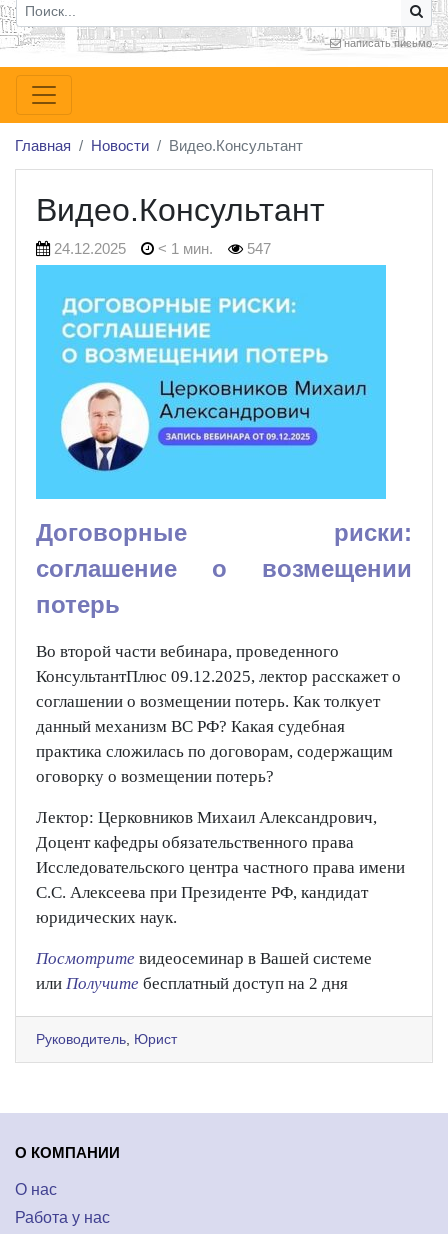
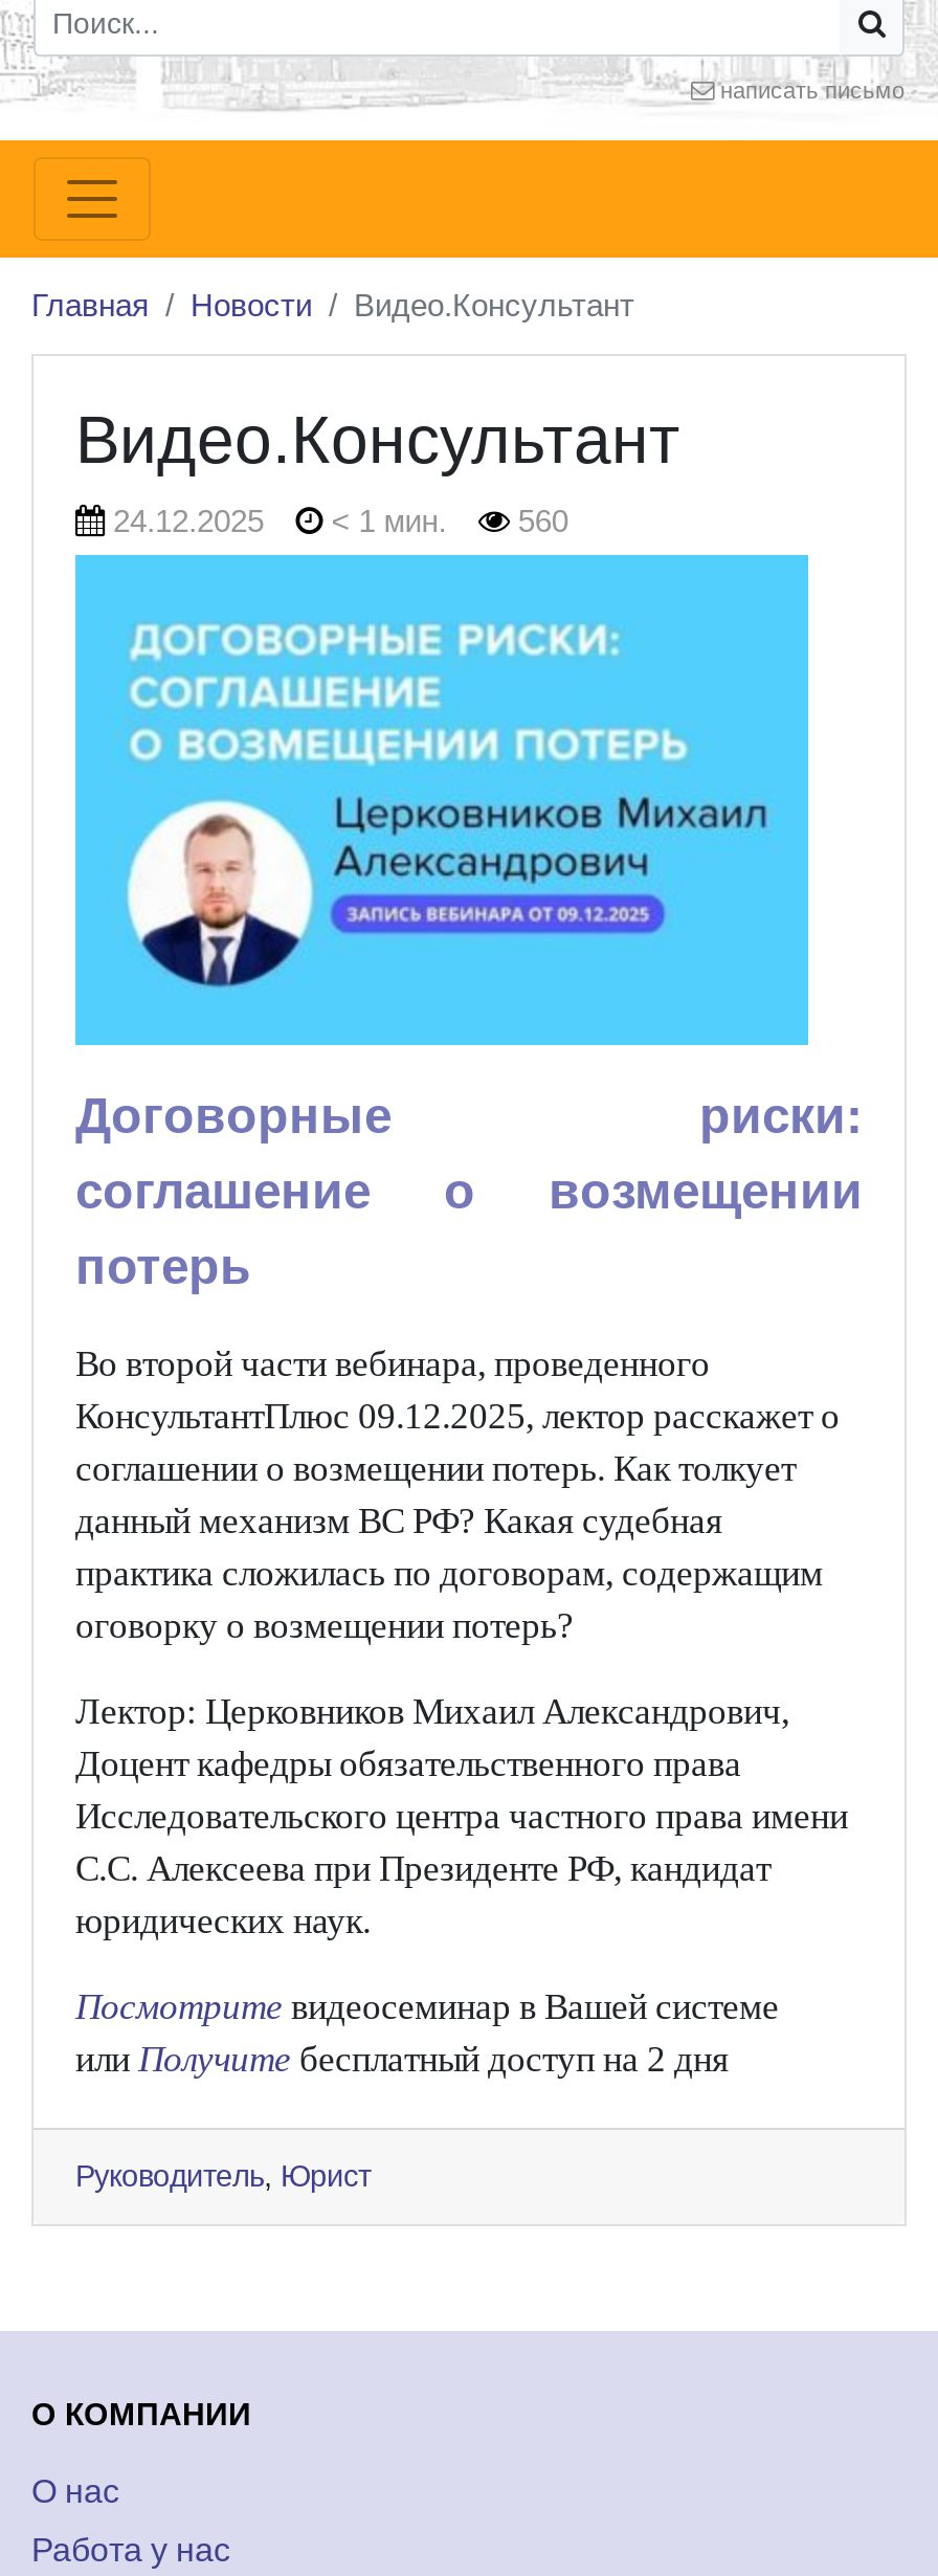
[50,240,271,257] 24.12.2025 < 1 мин. 547 -> [105,502,568,538] 24.12.2025 < 1 мин. 560

